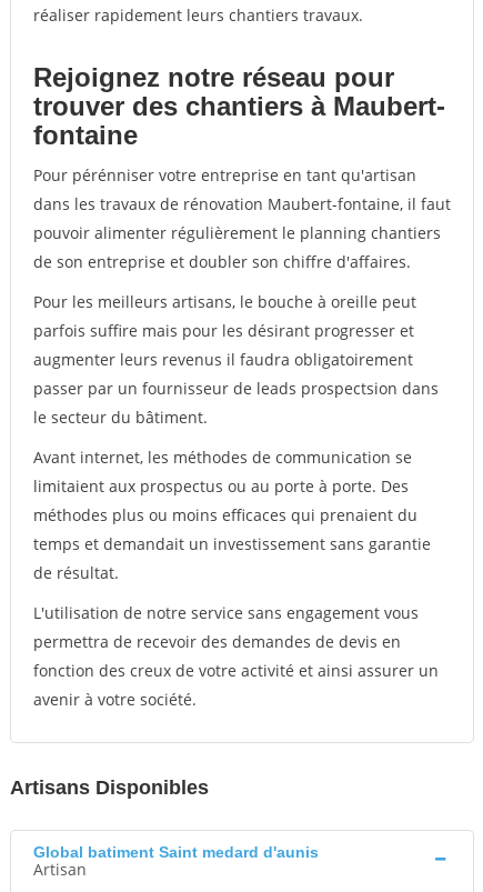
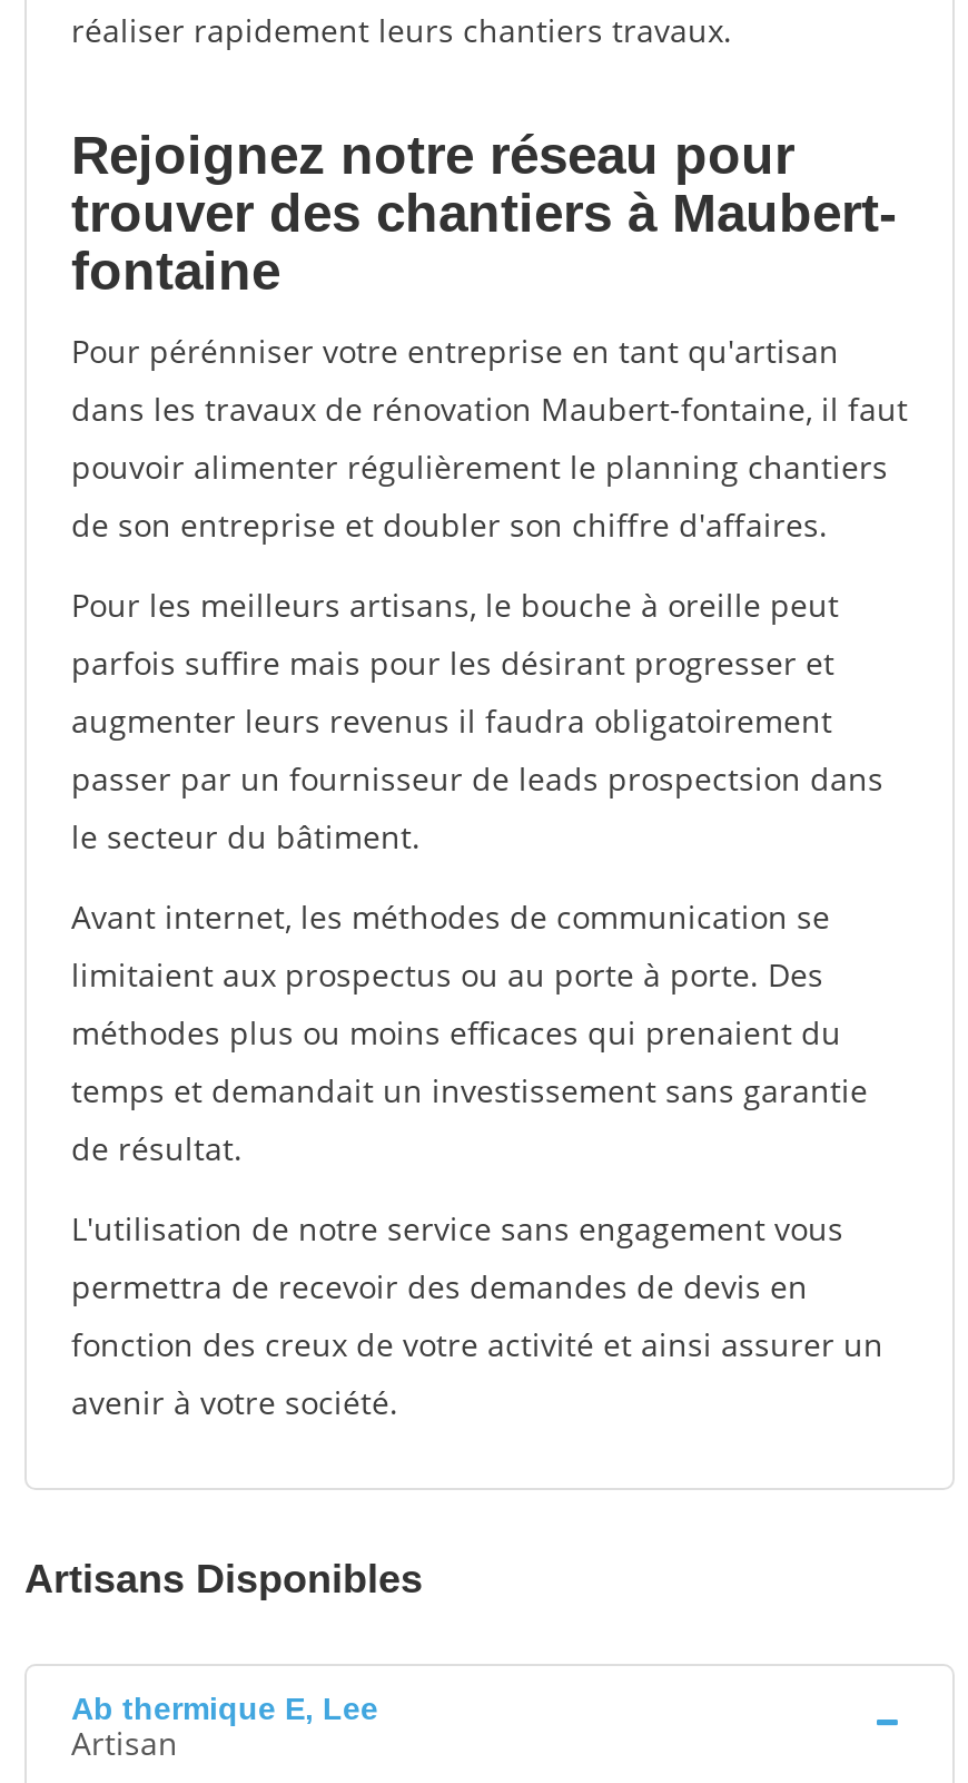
[33,843,319,861] Global batiment Saint medard d'aunis -> [71,1691,378,1726] Ab thermique E, Lee

